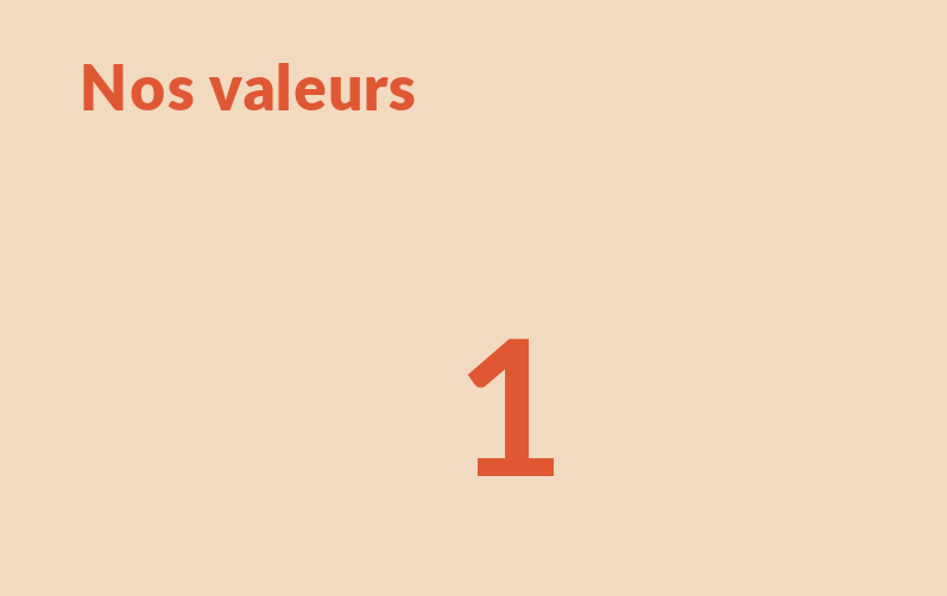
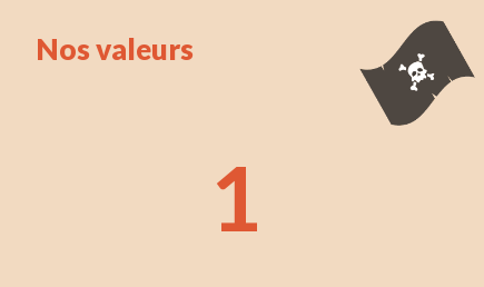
none -> [359,20,475,127] [image]

